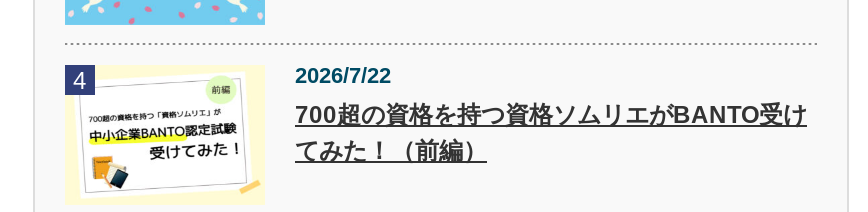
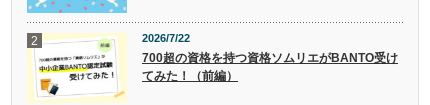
[73,67,87,95] 4 -> [31,33,38,47] 2

